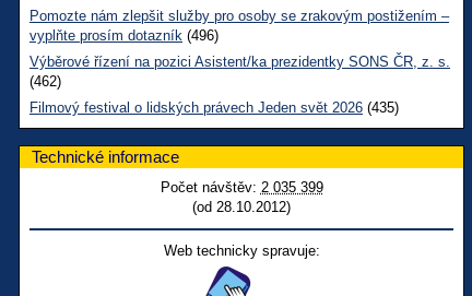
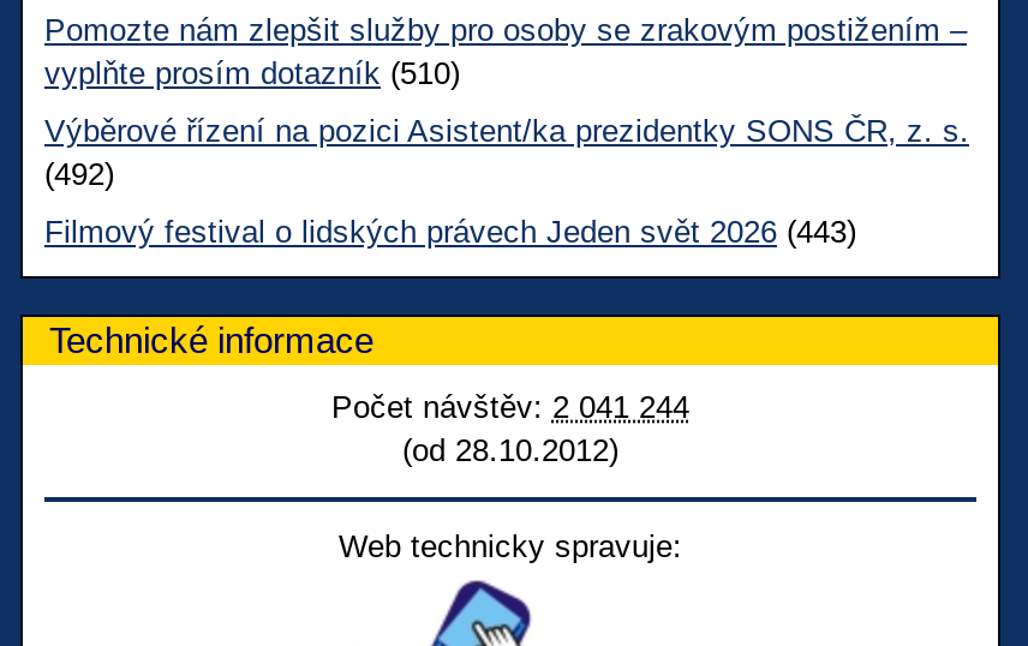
[29,28,219,44] vyplňte prosím dotazník (496) -> [44,56,460,92] vyplňte prosím dotazník (510)
[29,74,61,90] (462) -> [44,157,114,193] (492)
[29,100,399,116] Filmový festival o lidských právech Jeden svět 2026 (435) -> [44,214,856,250] Filmový festival o lidských právech Jeden svět 2026 (443)
[160,179,323,196] Počet návštěv: 2 035 399 -> [331,390,689,426] Počet návštěv: 2 041 244

